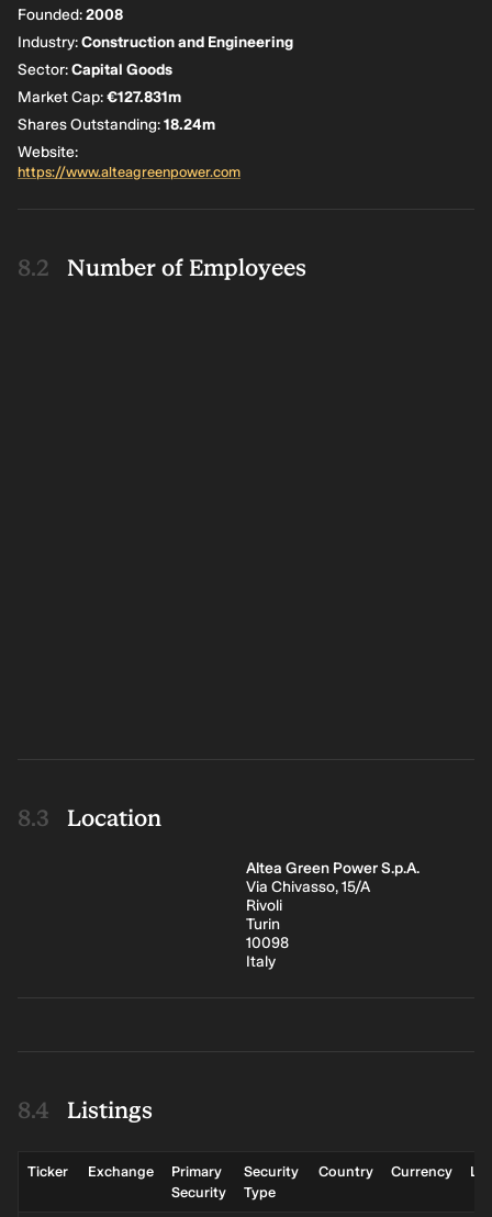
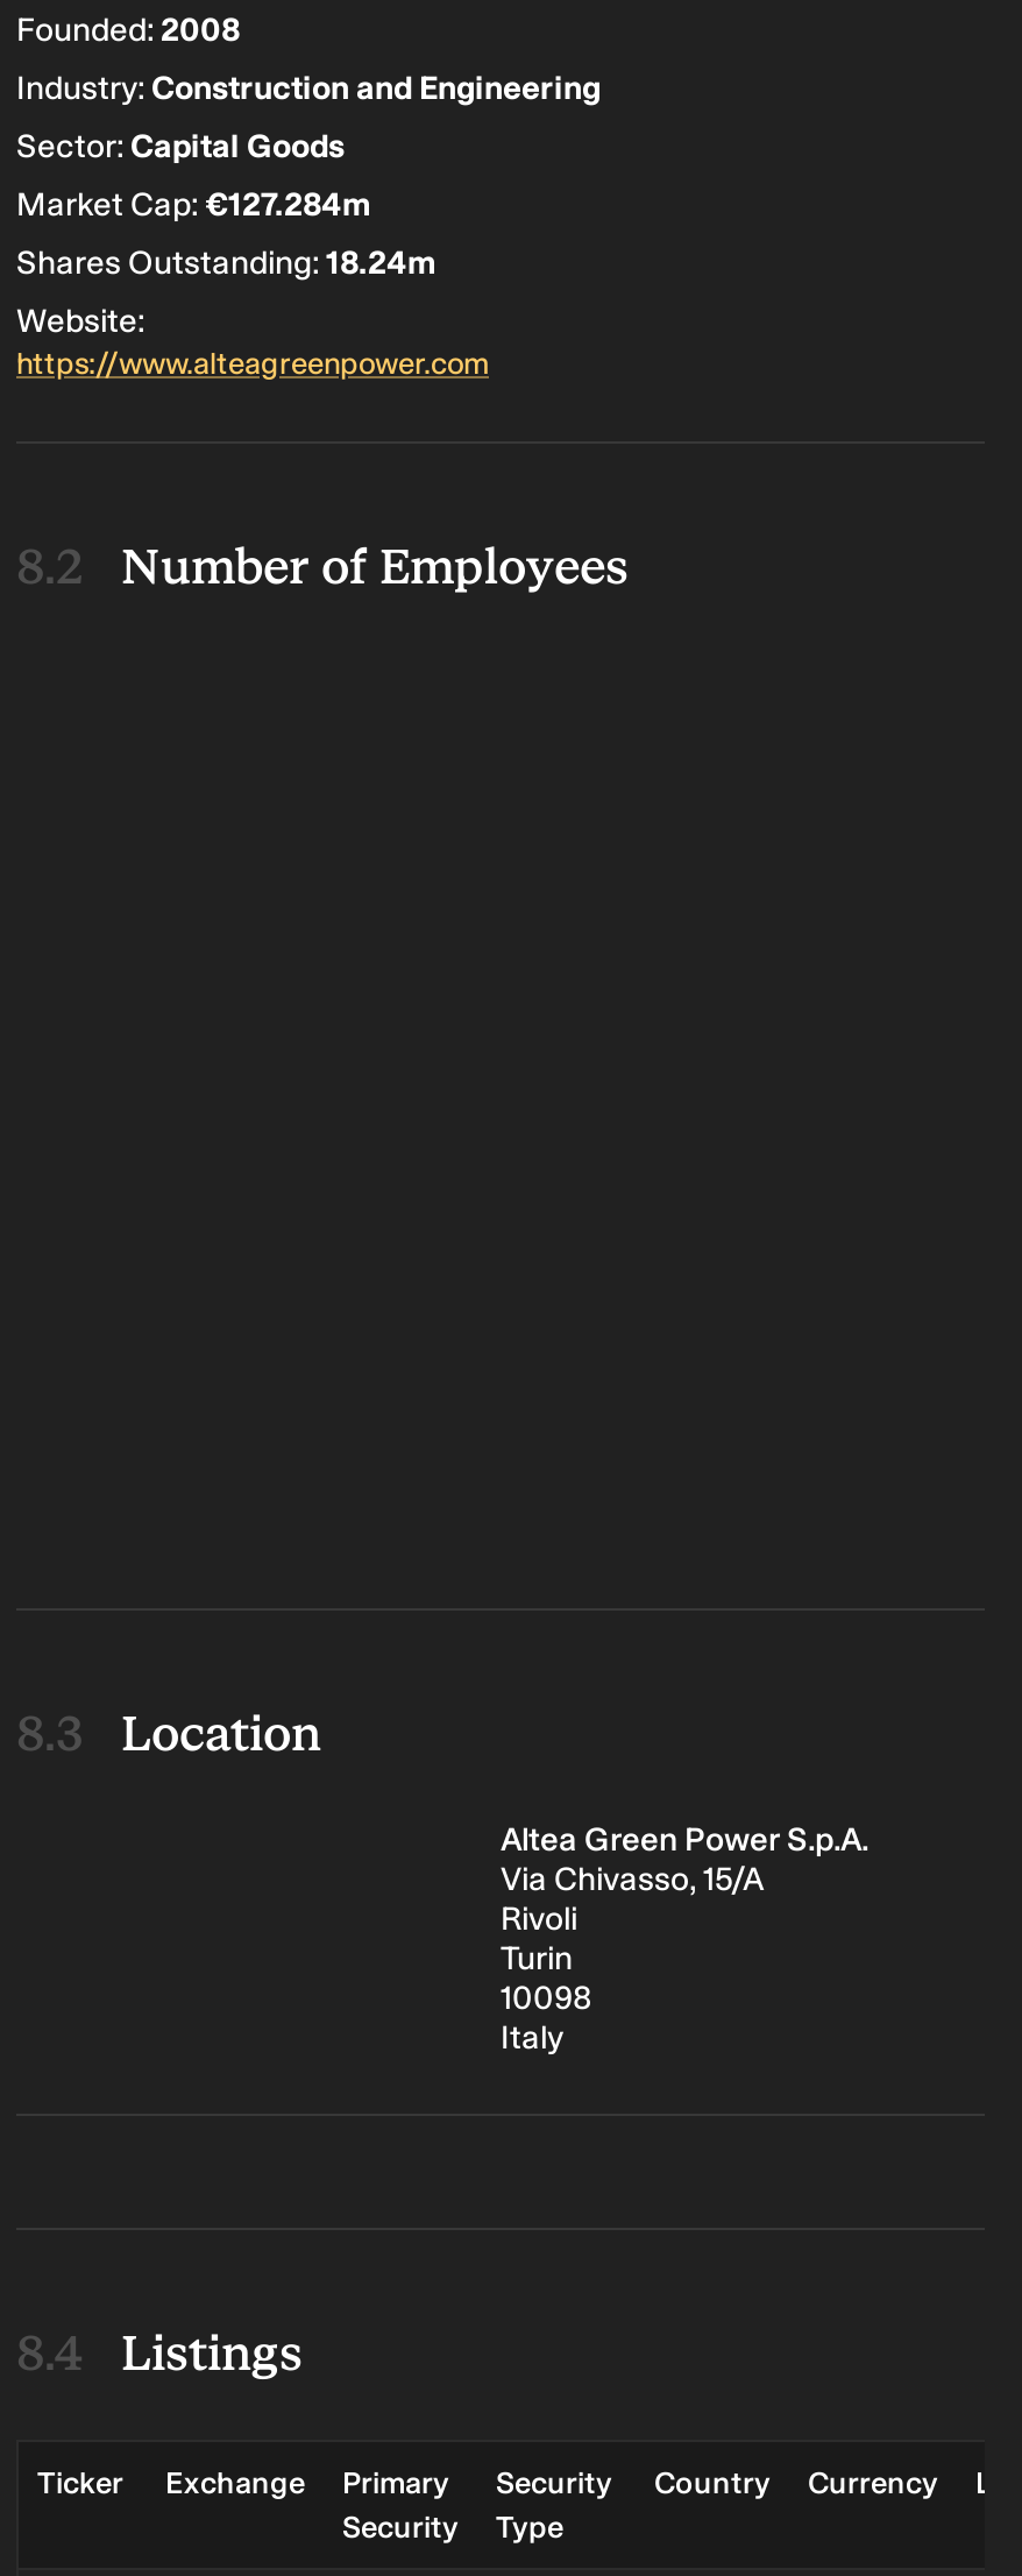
[18,88,181,107] Market Cap: €127.831m -> [16,185,370,225] Market Cap: €127.284m

